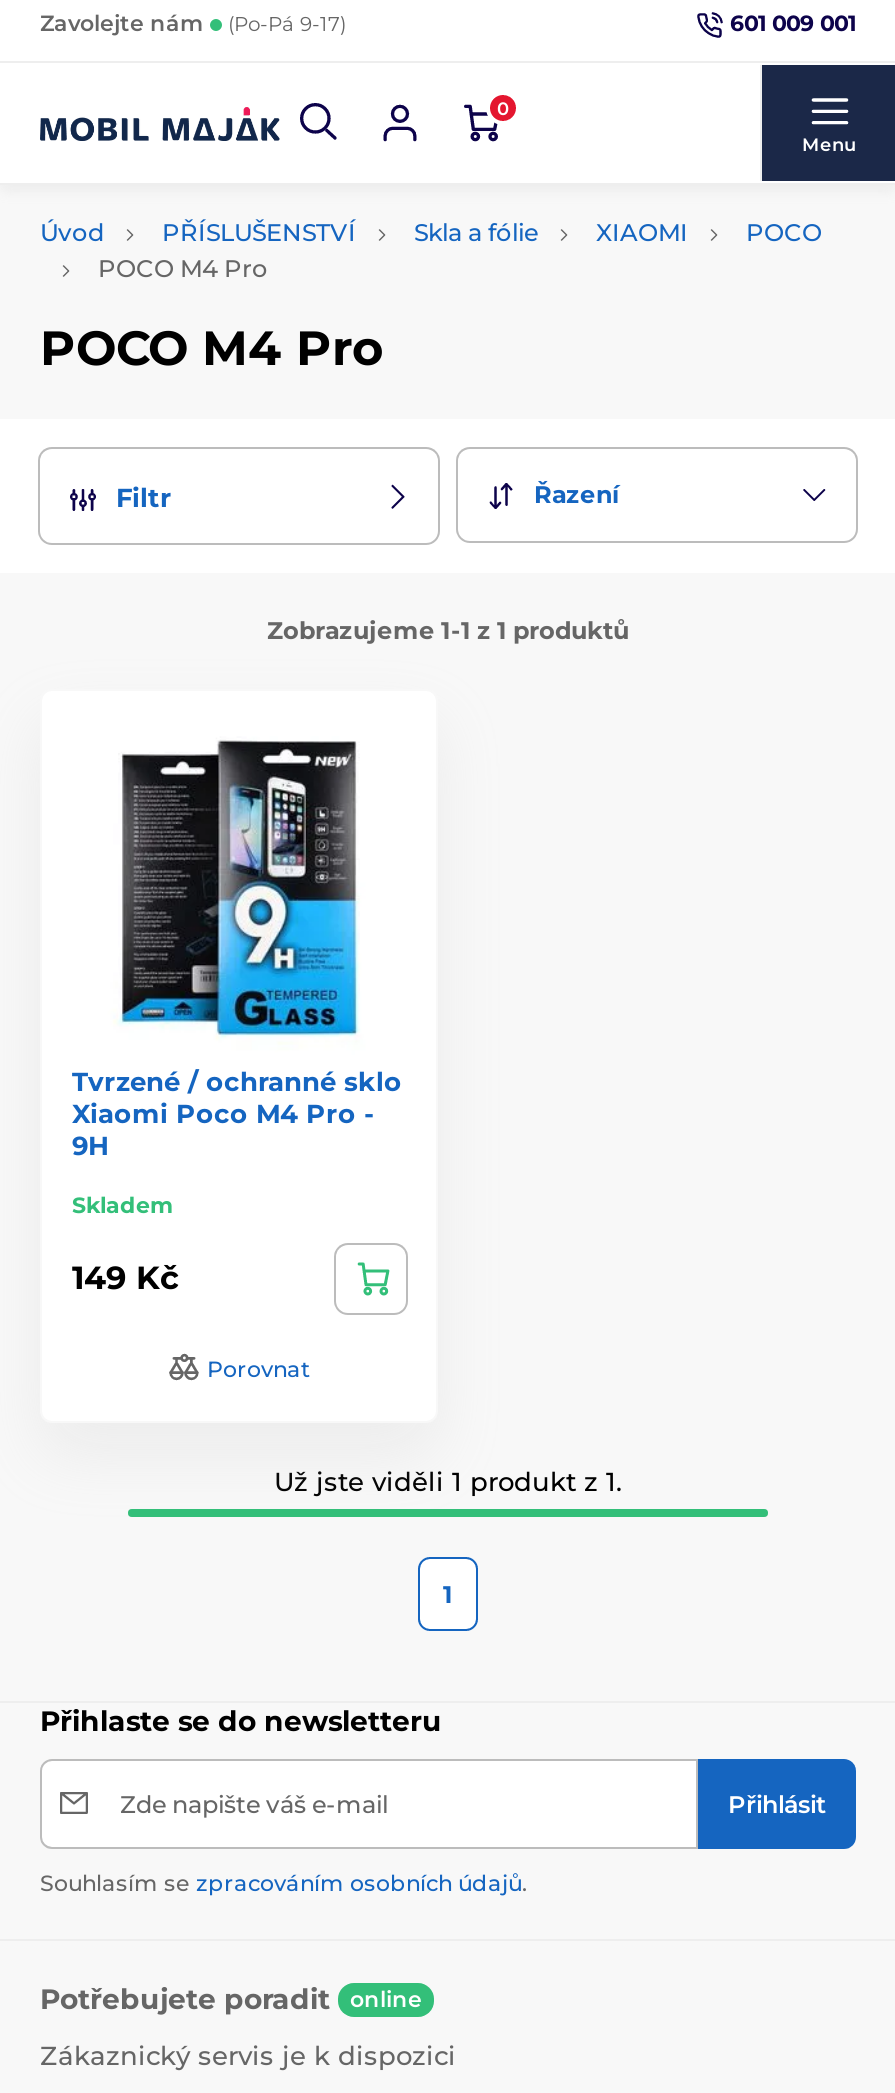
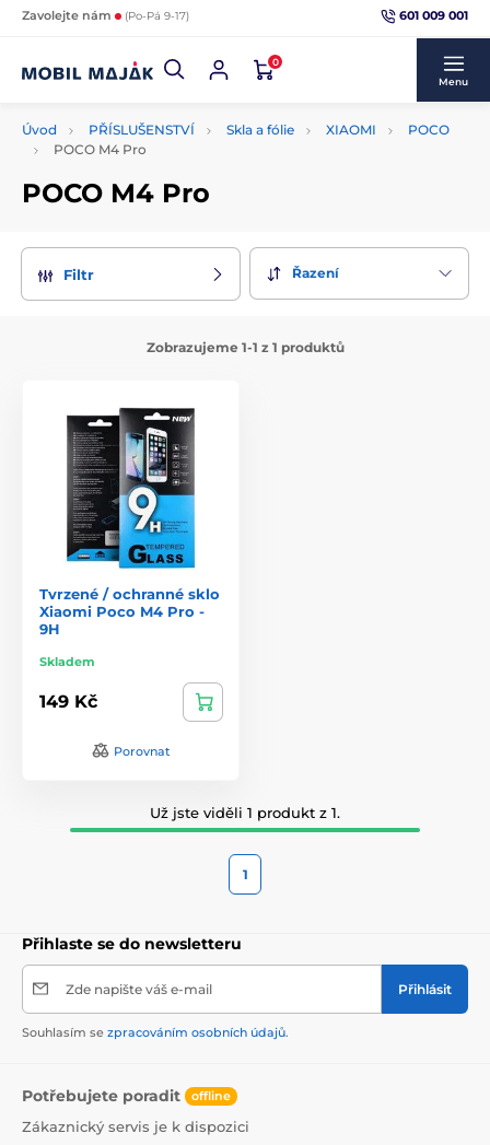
[40,1980,422,2016] Potřebujete poradit online -> [22,1085,231,1105] Potřebujete poradit offline

